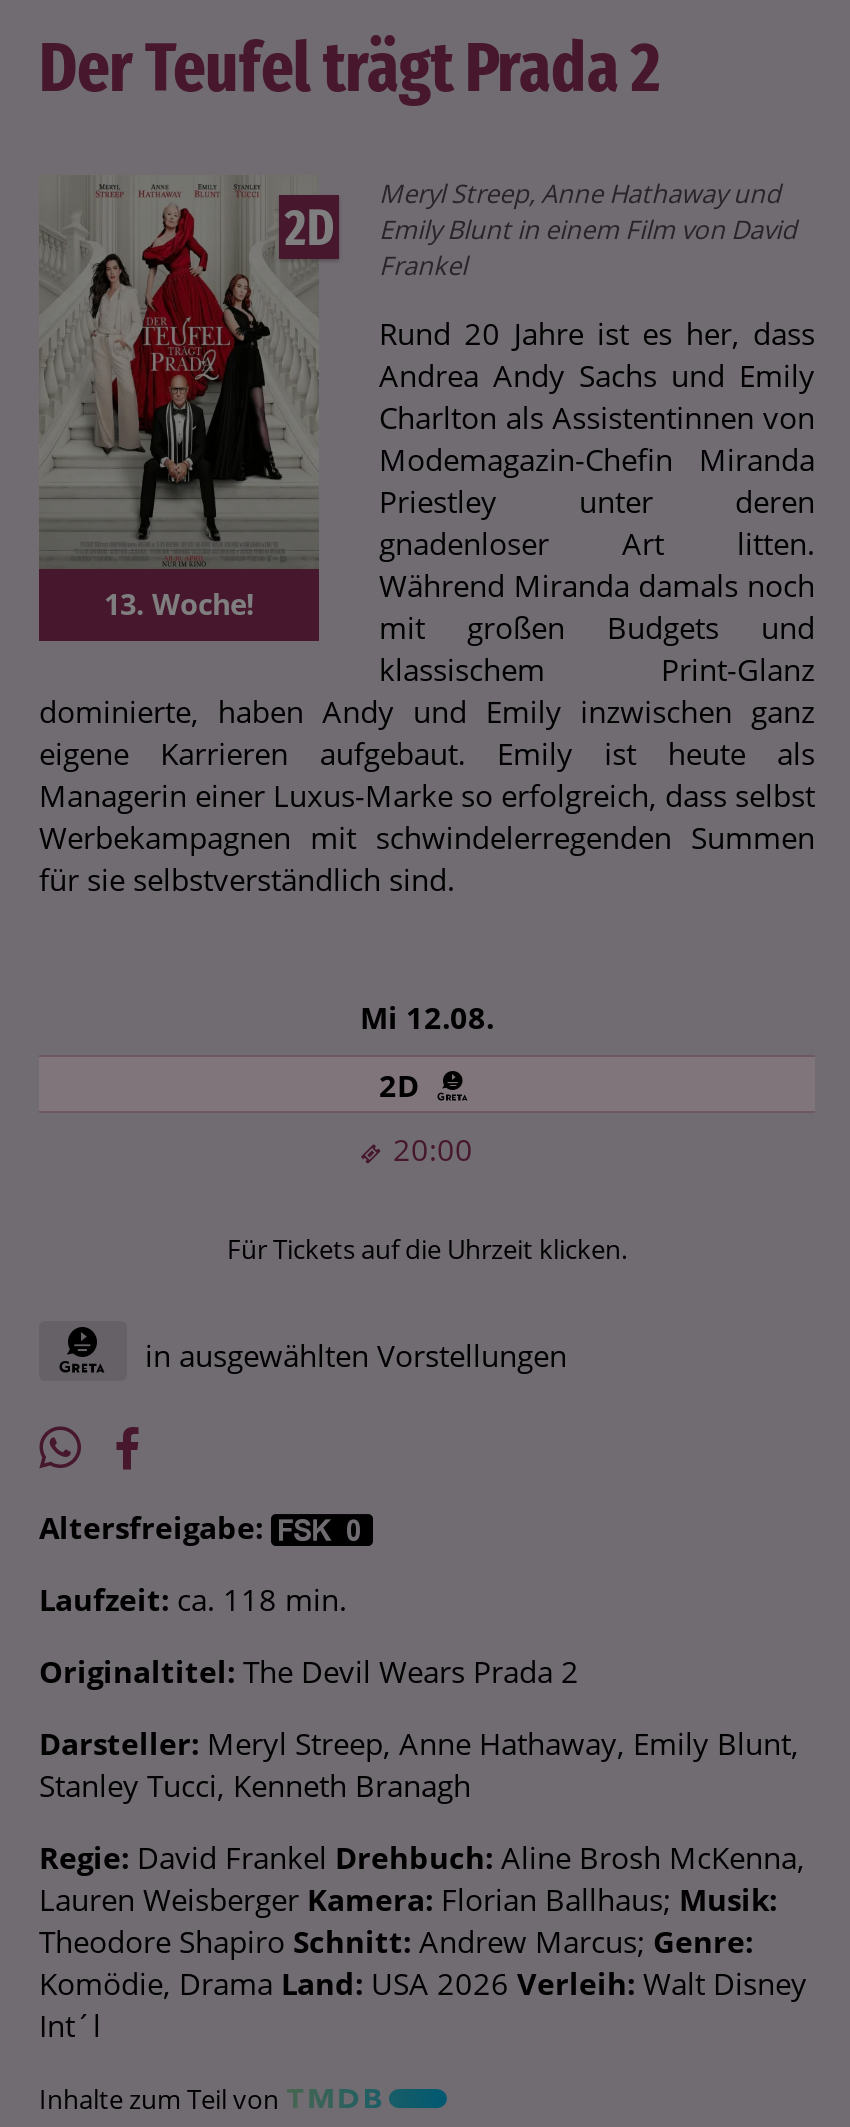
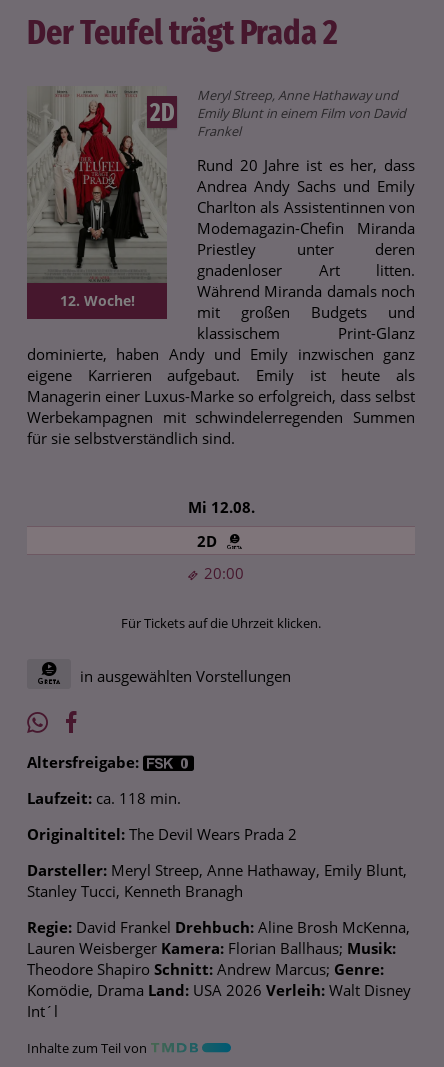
[104,585,254,623] 13. Woche! -> [59,291,134,310] 12. Woche!

